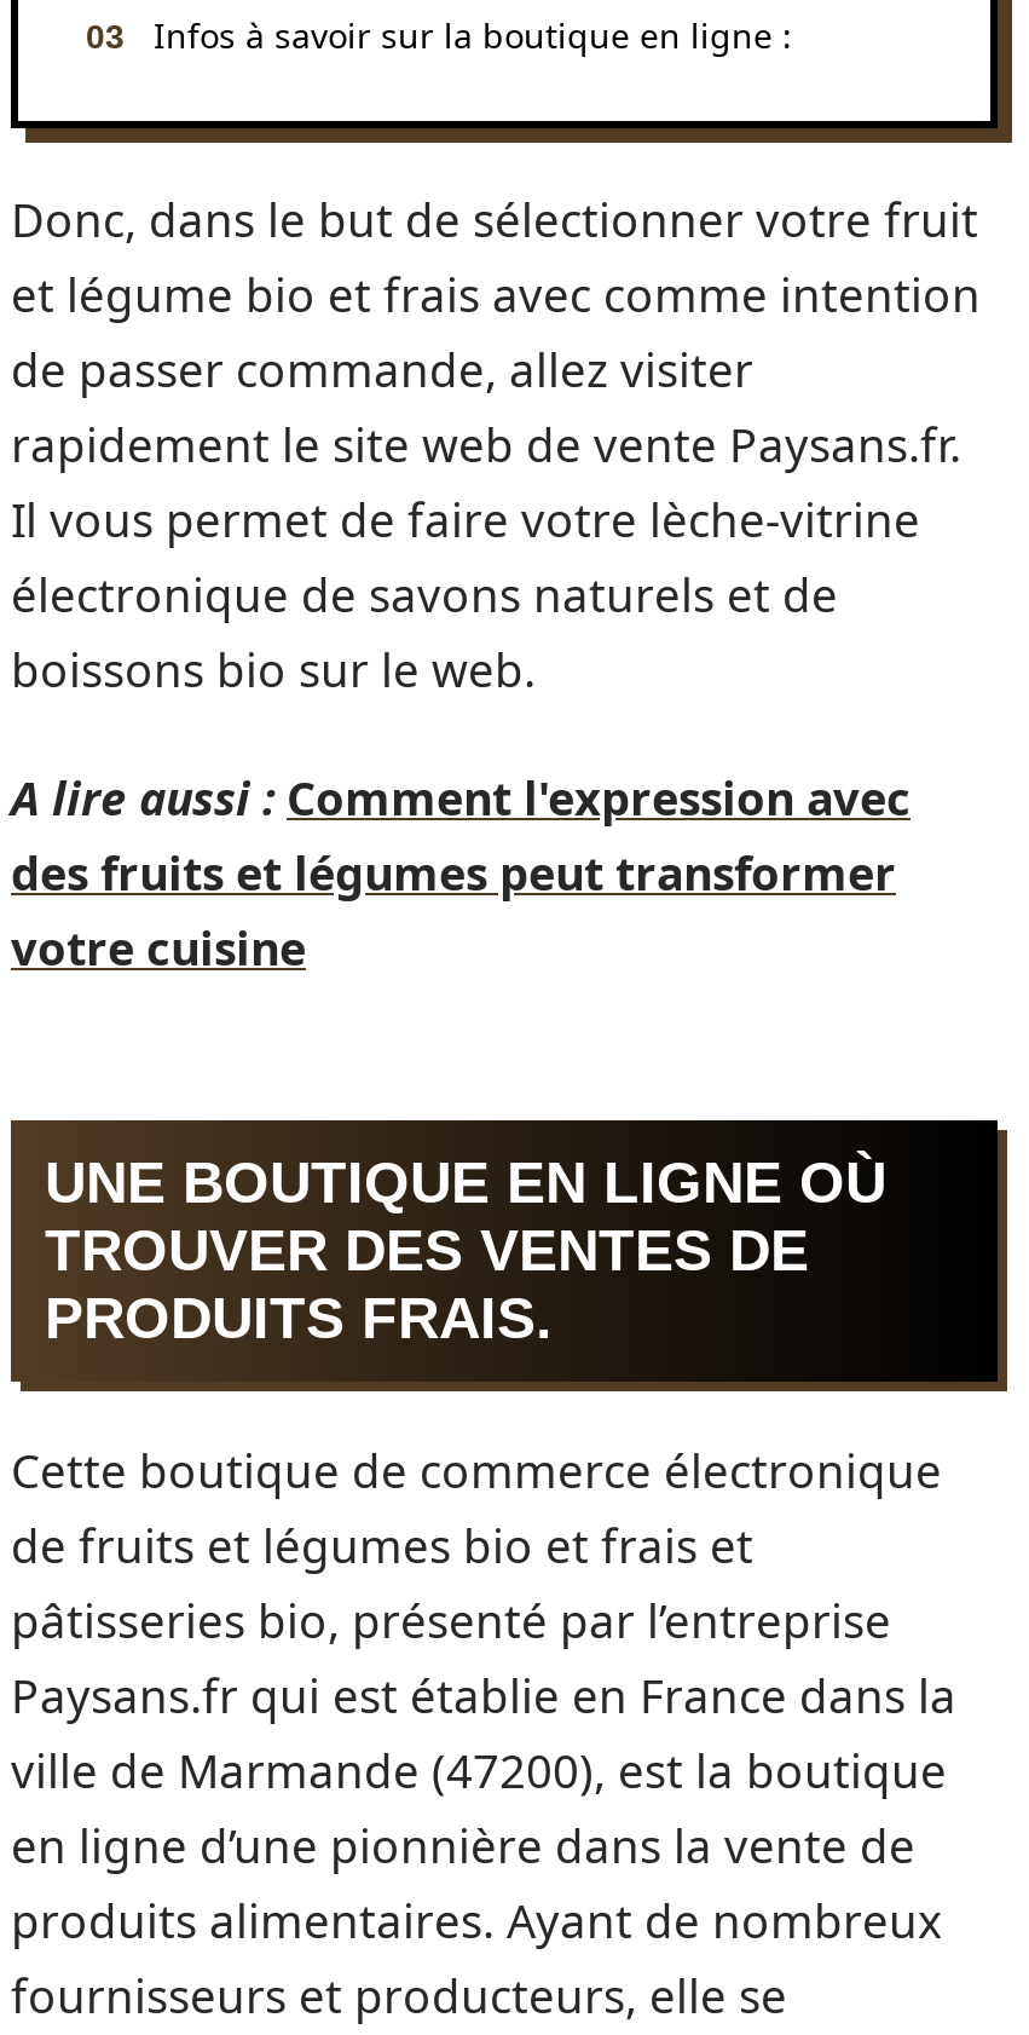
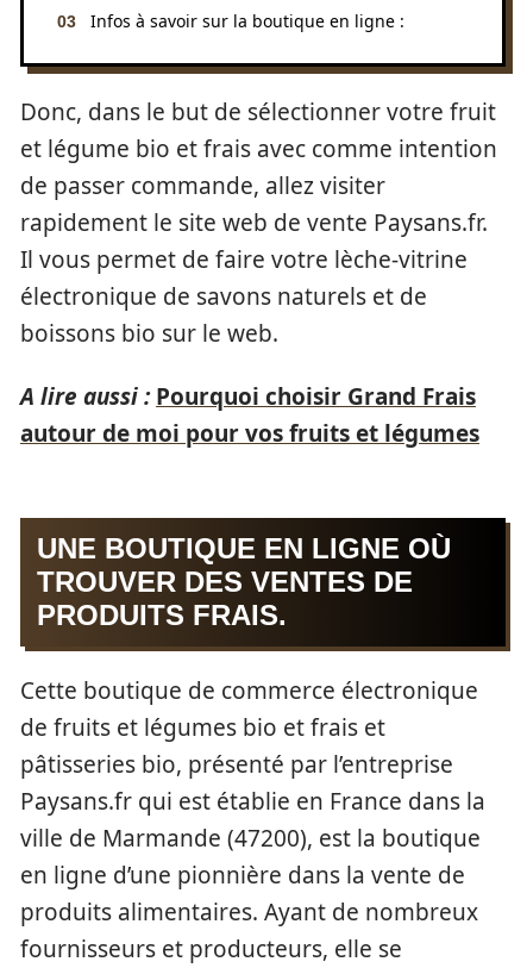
[11,767,911,980] A lire aussi : Comment l'expression avec | des fruits et légumes peut transformer | votre cuisine -> [20,381,479,449] A lire aussi : Pourquoi choisir Grand Frais | autour de moi pour vos fruits et légumes

